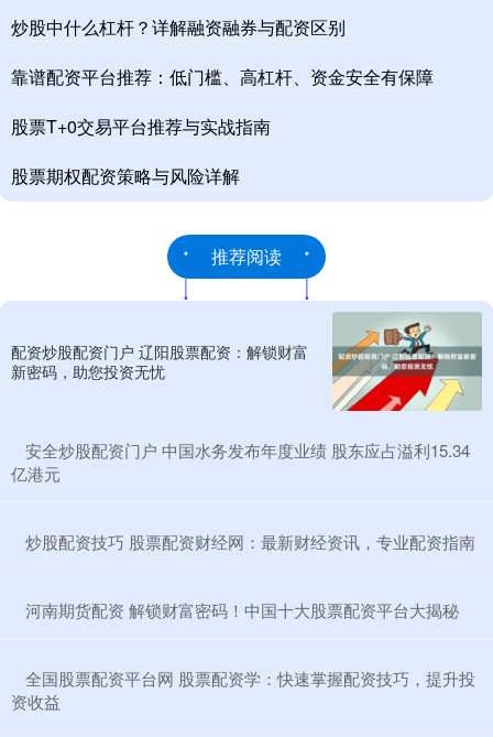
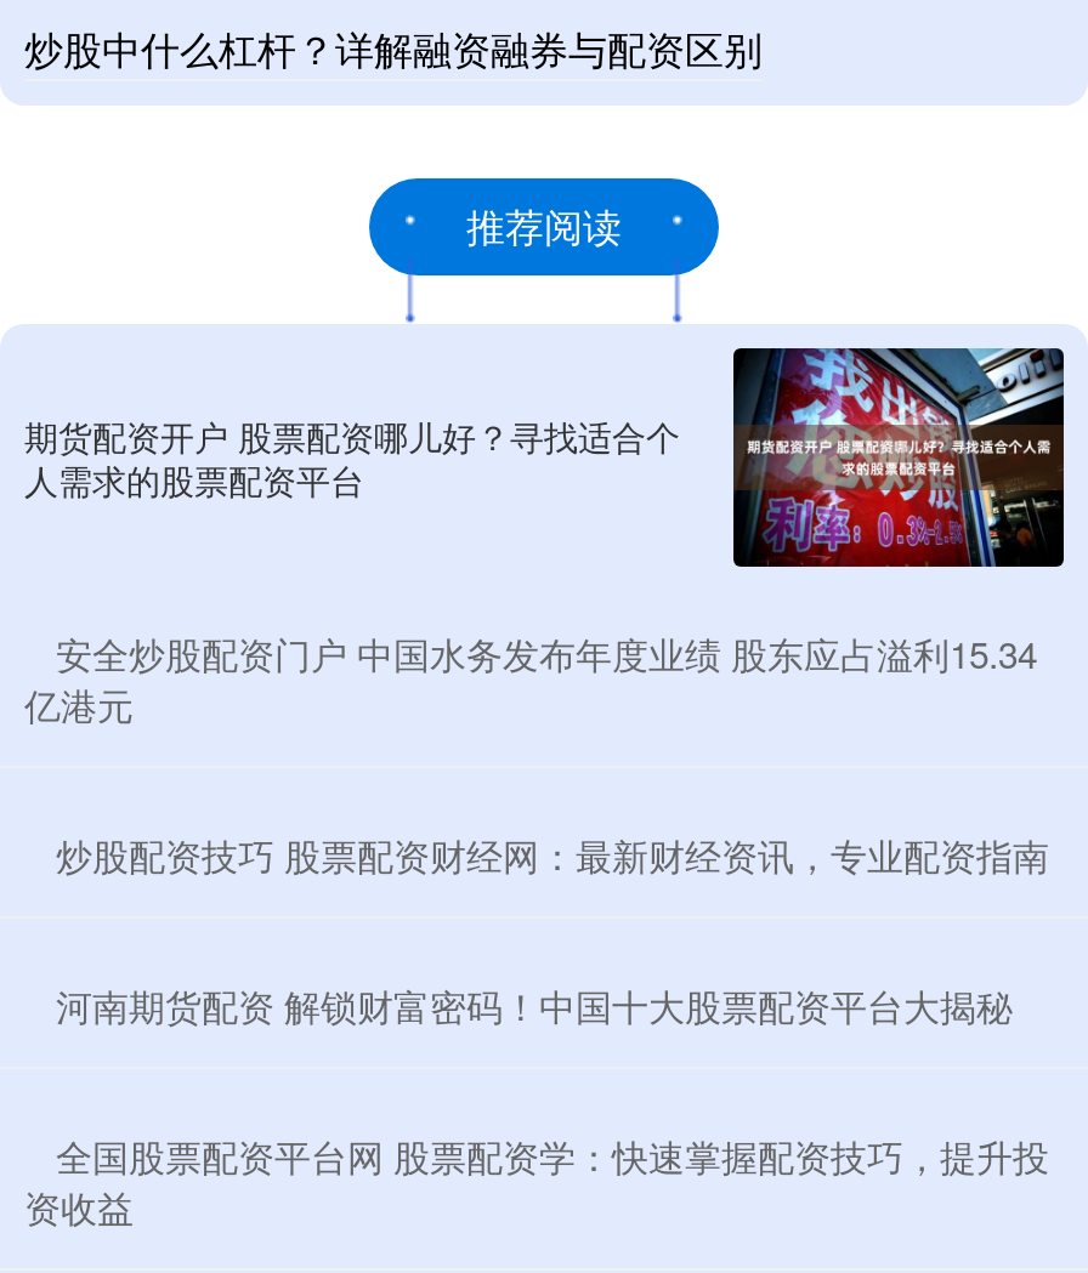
[11,64,434,188] 靠谱配资平台推荐：低门槛、高杠杆、资金安全有保障 | 股票T+0交易平台推荐与实战指南 | 股票期权配资策略与风险详解 -> none
[11,312,482,412] [image] | 配资炒股配资门户 辽阳股票配资：解锁财富 | 新密码，助您投资无忧 -> [24,346,1066,569] [image] | 期货配资开户 股票配资哪儿好？寻找适合个 | 人需求的股票配资平台

